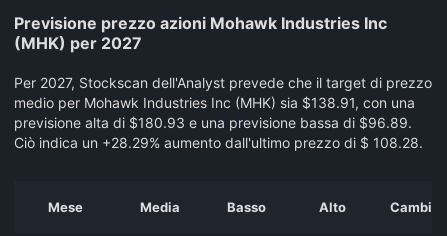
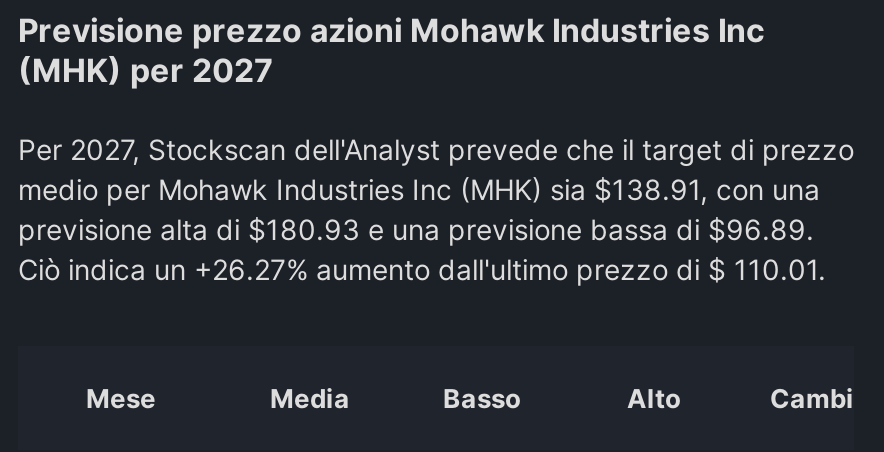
[14,133,423,150] Ciò indica un +28.29% aumento dall'ultimo prezzo di $ 108.28. -> [18,251,826,285] Ciò indica un +26.27% aumento dall'ultimo prezzo di $ 110.01.

